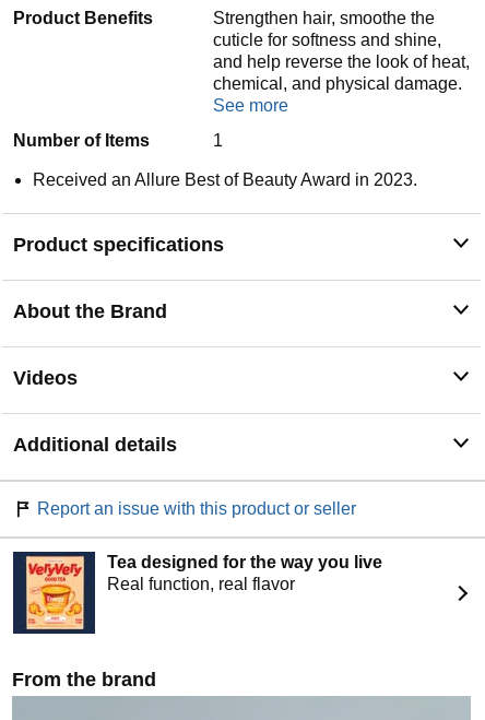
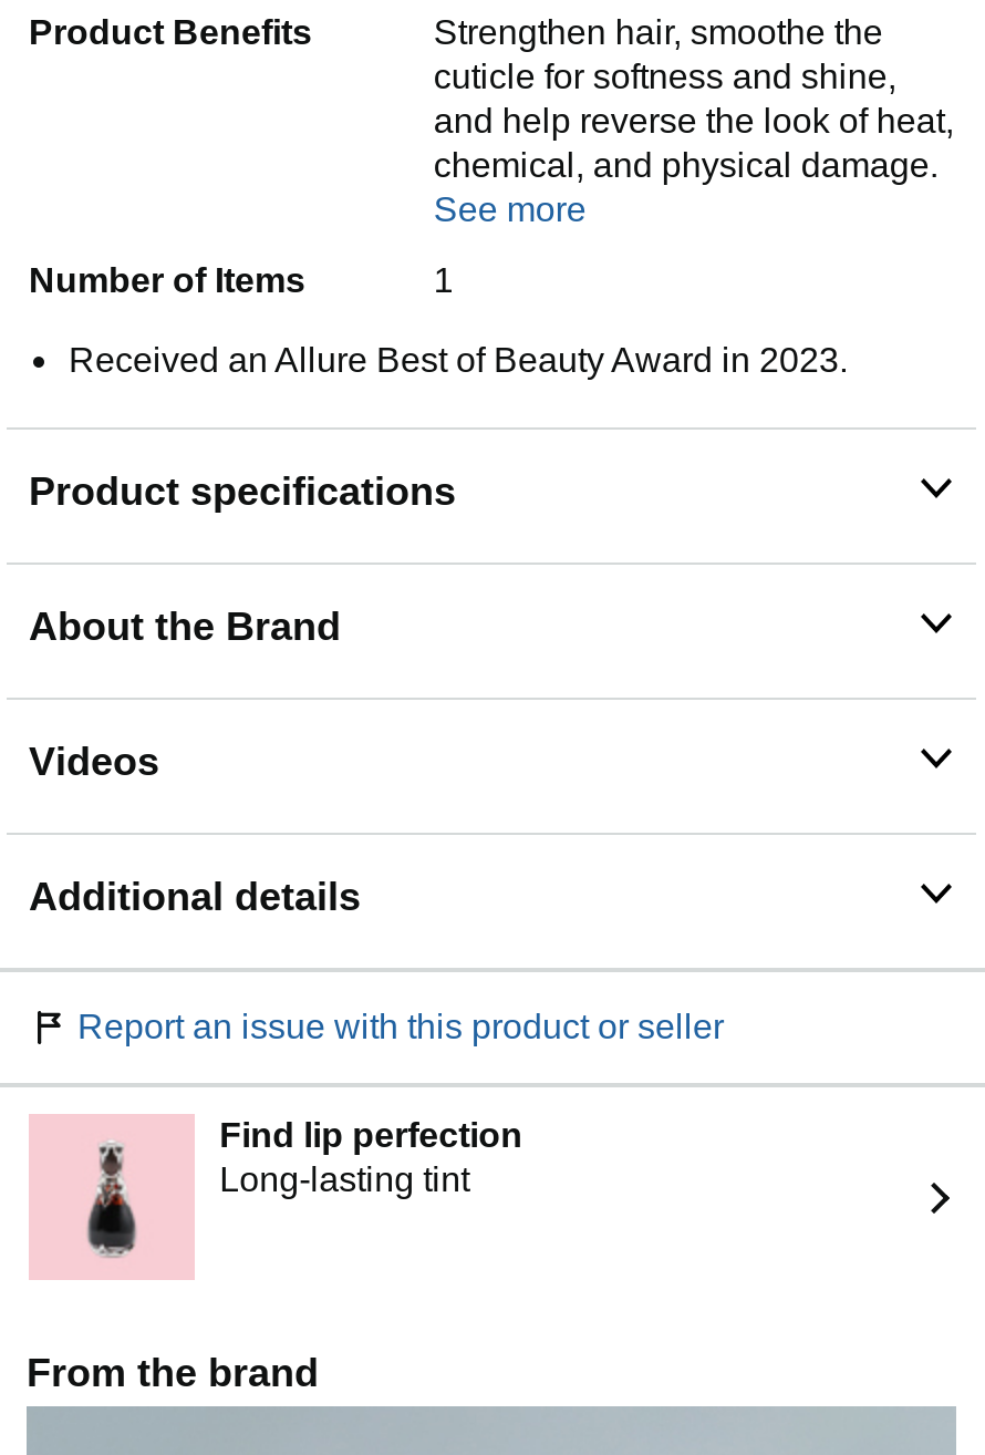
[12,551,383,635] [image] | Tea designed for the way you live | Real function, real flavor -> [29,1114,523,1280] [image] | Find lip perfection | Long-lasting tint

